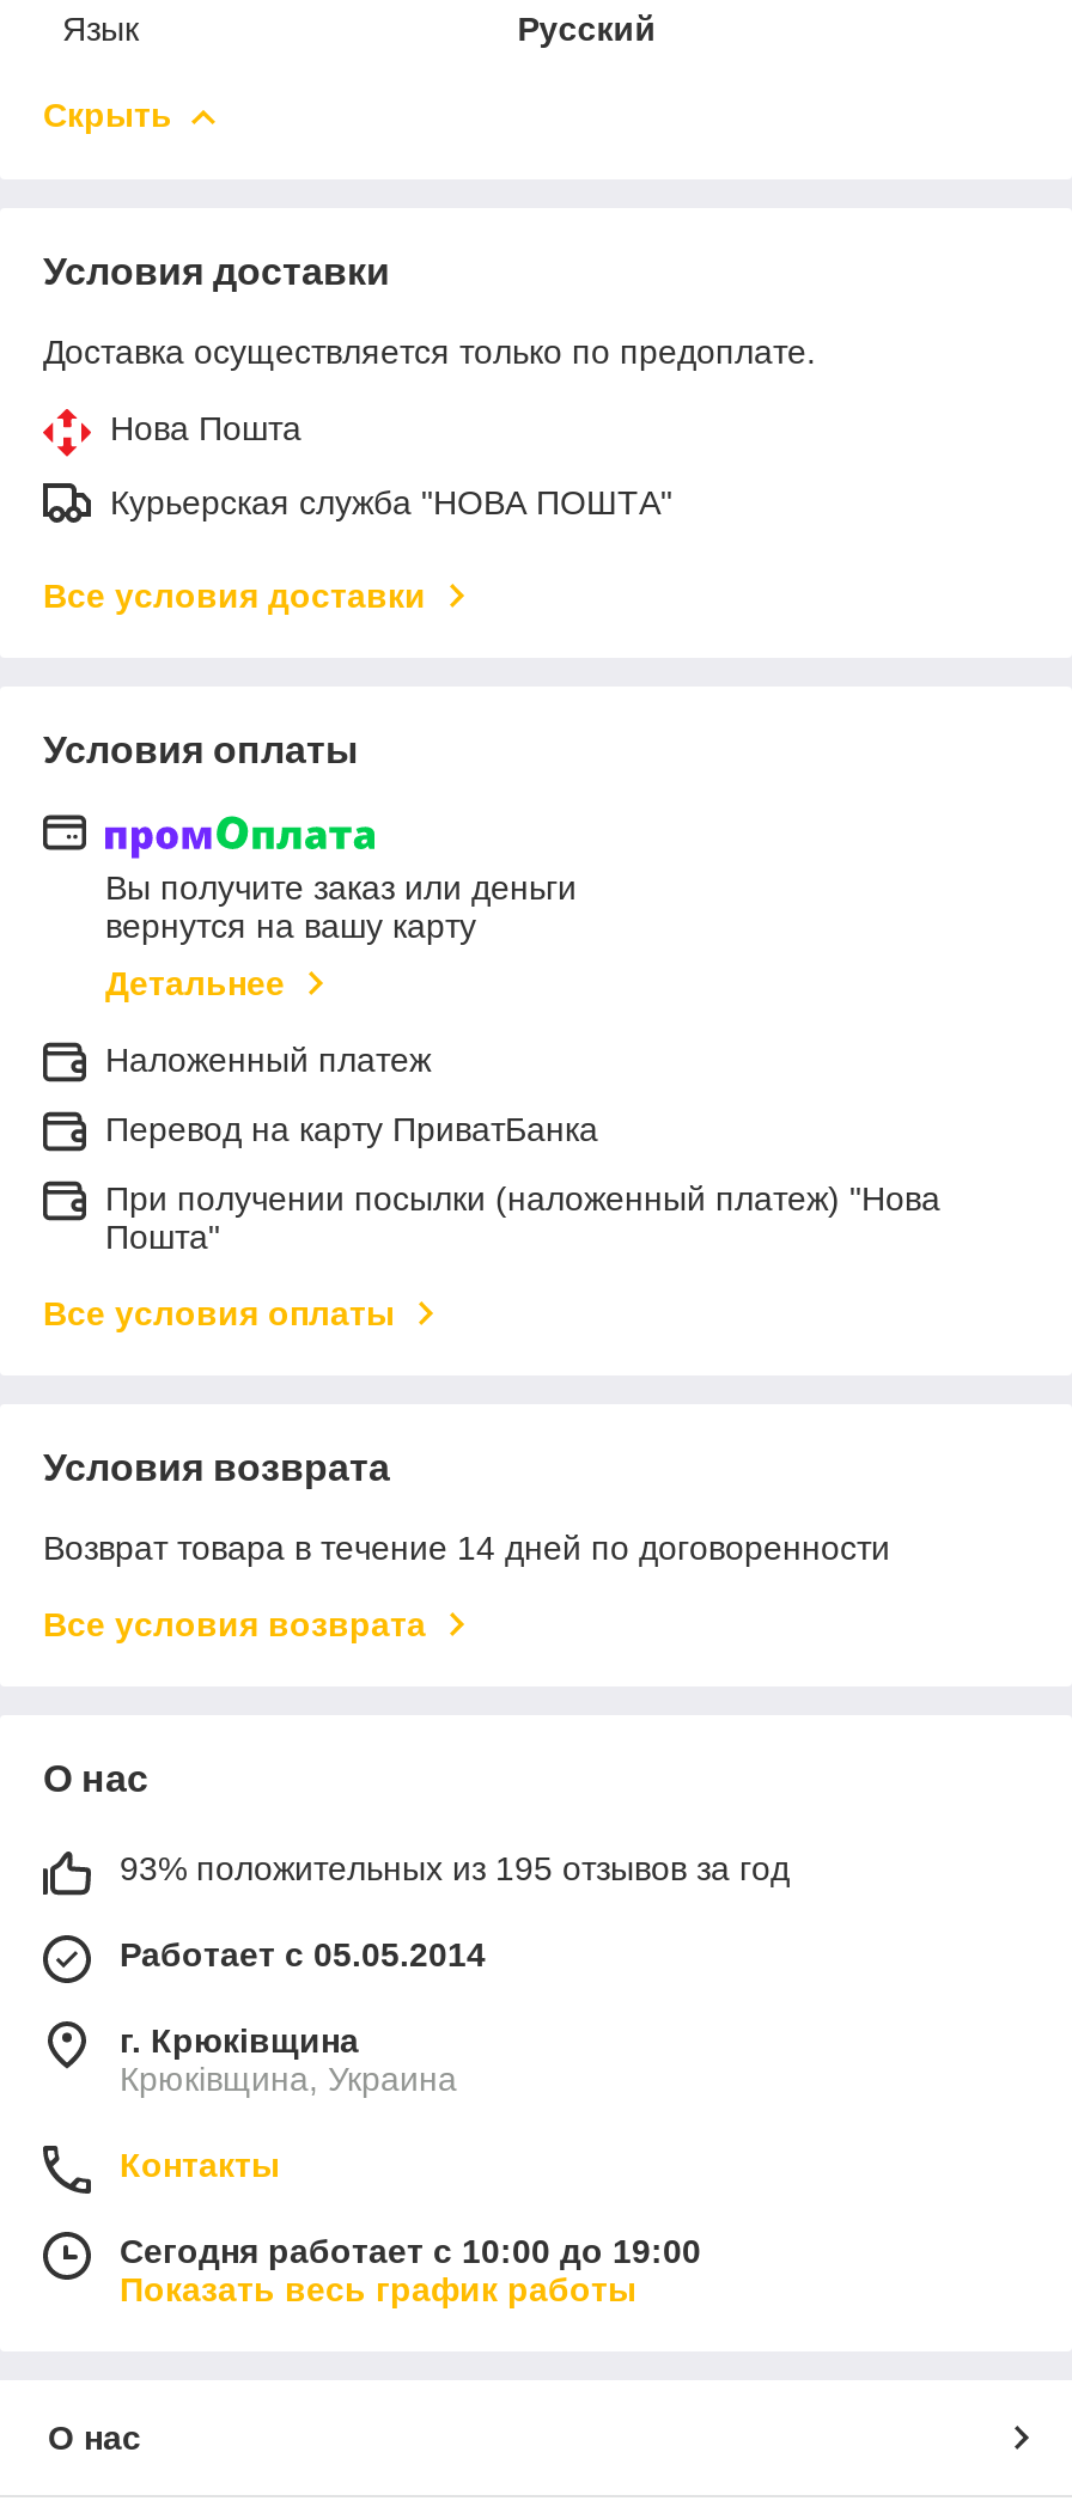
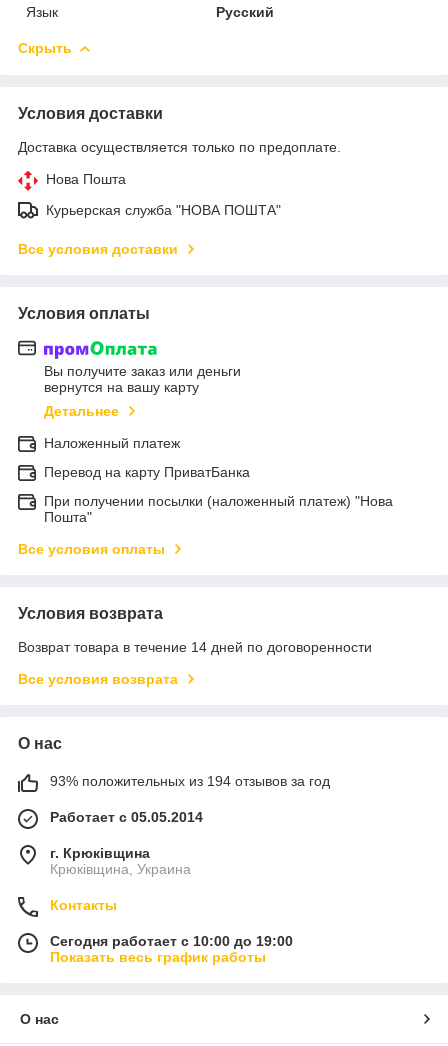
[120,1850,790,1888] 93% положительных из 195 отзывов за год -> [50,773,330,789] 93% положительных из 194 отзывов за год

